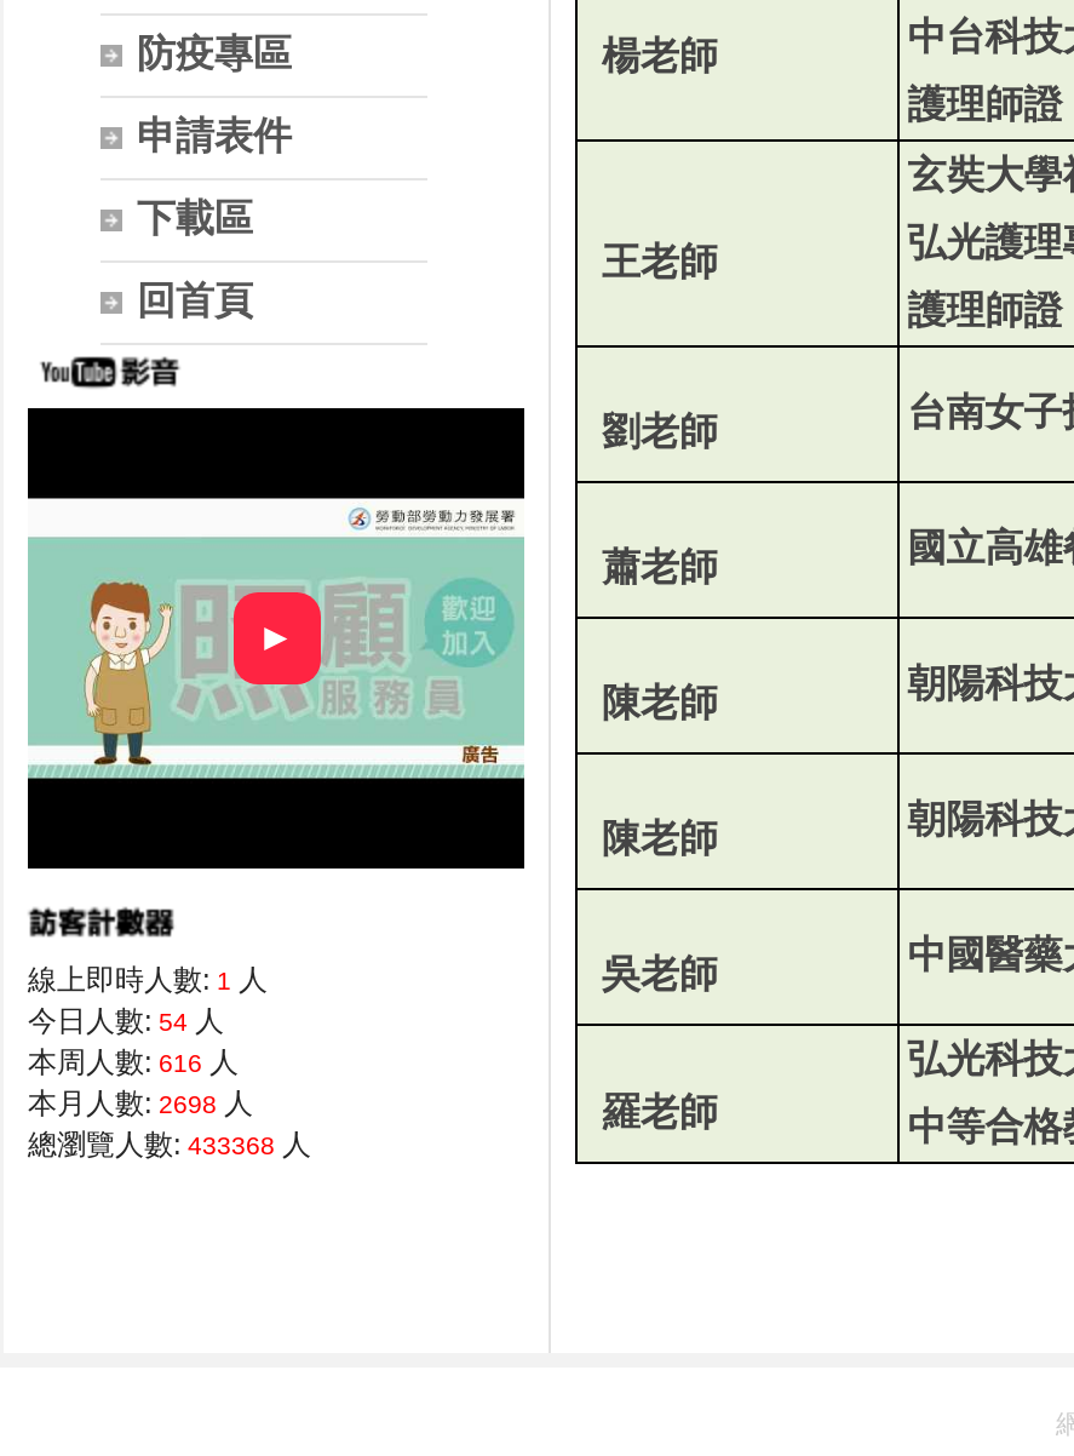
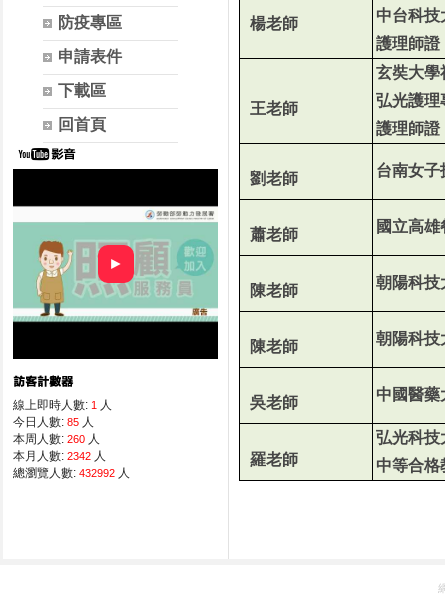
[28,1004,224,1038] 今日人數: 54人 -> [13,415,94,429] 今日人數: 85人
[28,1045,239,1079] 本周人數: 616人 -> [13,432,100,446] 本周人數: 260人
[28,1087,253,1120] 本月人數: 2698人 -> [13,449,106,463] 本月人數: 2342人
[28,1128,311,1162] 總瀏覽人數: 433368人 -> [13,466,130,480] 總瀏覽人數: 432992人

